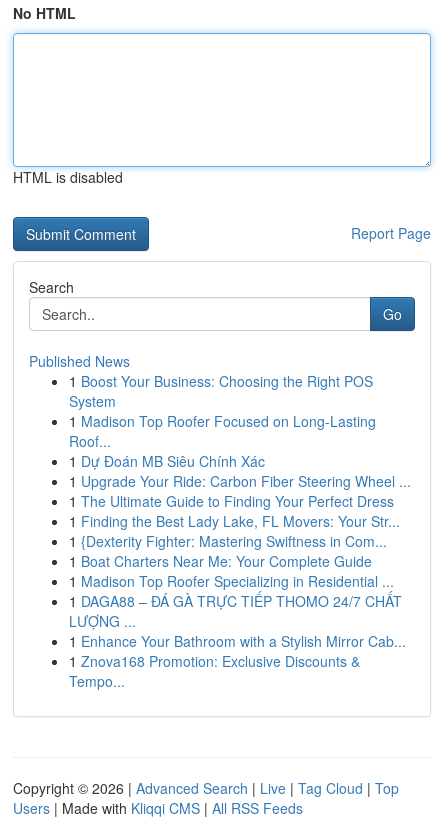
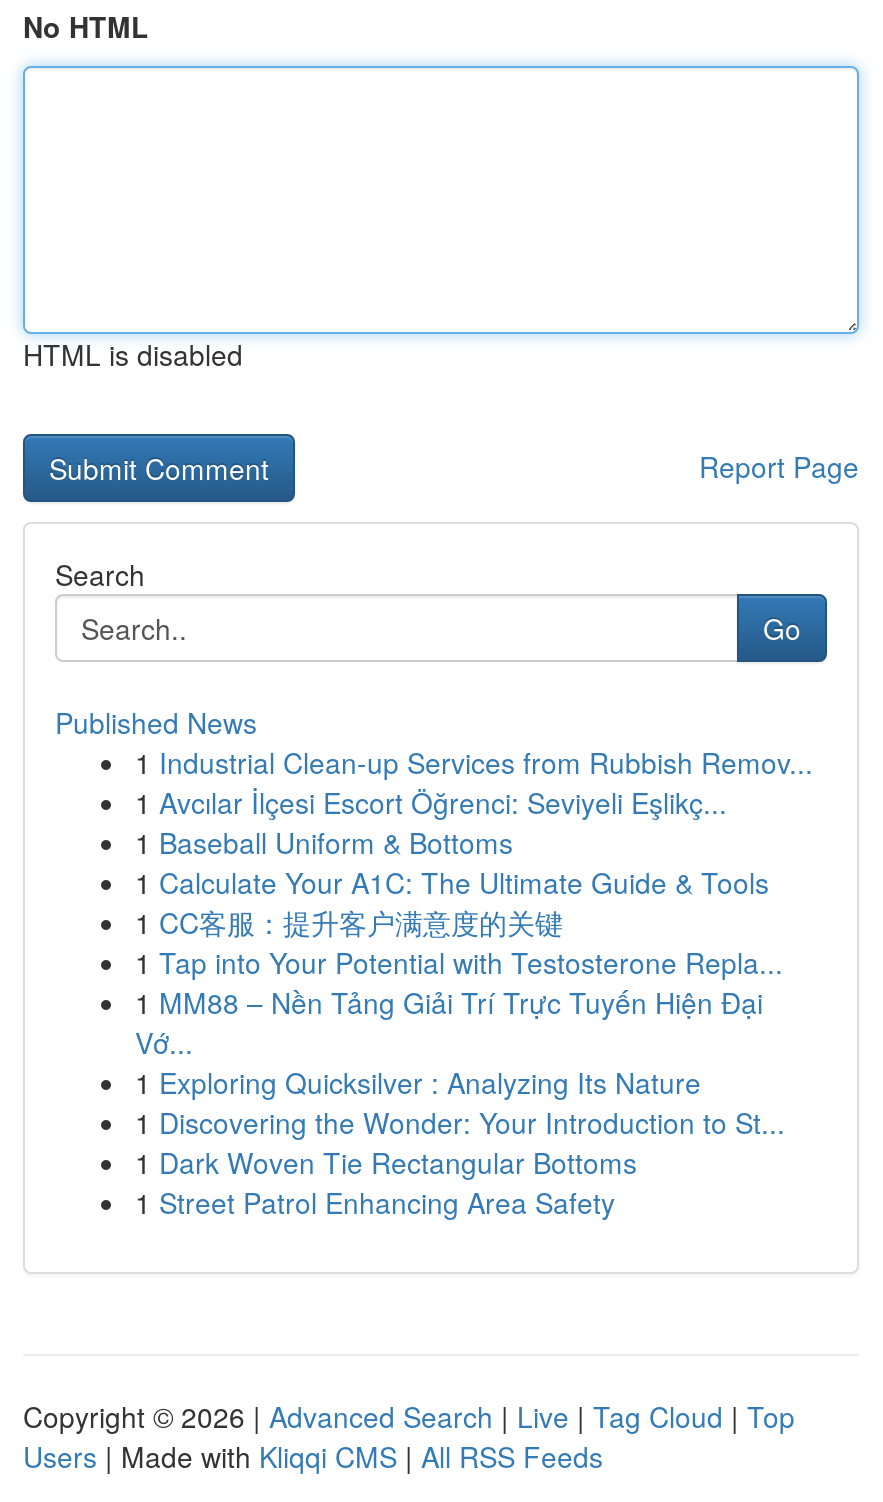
[69,371,411,691] 1 Boost Your Business: Choosing the Right POS | System | 1 Madison Top Roofer Focused on Long-Lasting | Roof... | 1 Dự Đoán MB Siêu Chính Xác | 1 Upgrade Your Ride: Carbon Fiber Steering Wheel ... | 1 The Ultimate Guide to Finding Your Perfect Dress | 1 Finding the Best Lady Lake, FL Movers: Your Str... | 1 {Dexterity Fighter: Mastering Swiftness in Com... | 1 Boat Charters Near Me: Your Complete Guide | 1 Madison Top Roofer Specializing in Residential ... | 1 DAGA88 – ĐÁ GÀ TRỰC TIẾP THOMO 24/7 CHẤT | LƯỢNG ... | 1 Enhance Your Bathroom with a Stylish Mirror Cab... | 1 Znova168 Promotion: Exclusive Discounts & | Tempo... -> [135,742,813,1222] 1 Industrial Clean-up Services from Rubbish Remov... | 1 Avcılar İlçesi Escort Öğrenci: Seviyeli Eşlikç... | 1 Baseball Uniform & Bottoms | 1 Calculate Your A1C: The Ultimate Guide & Tools | 1 CC客服：提升客户满意度的关键 | 1 Tap into Your Potential with Testosterone Repla... | 1 MM88 – Nền Tảng Giải Trí Trực Tuyến Hiện Đại | Vớ... | 1 Exploring Quicksilver : Analyzing Its Nature | 1 Discovering the Wonder: Your Introduction to St... | 1 Dark Woven Tie Rectangular Bottoms | 1 Street Patrol Enhancing Area Safety

